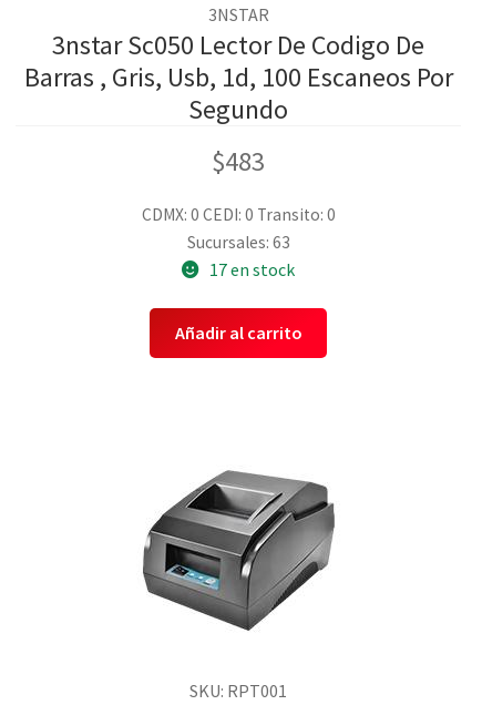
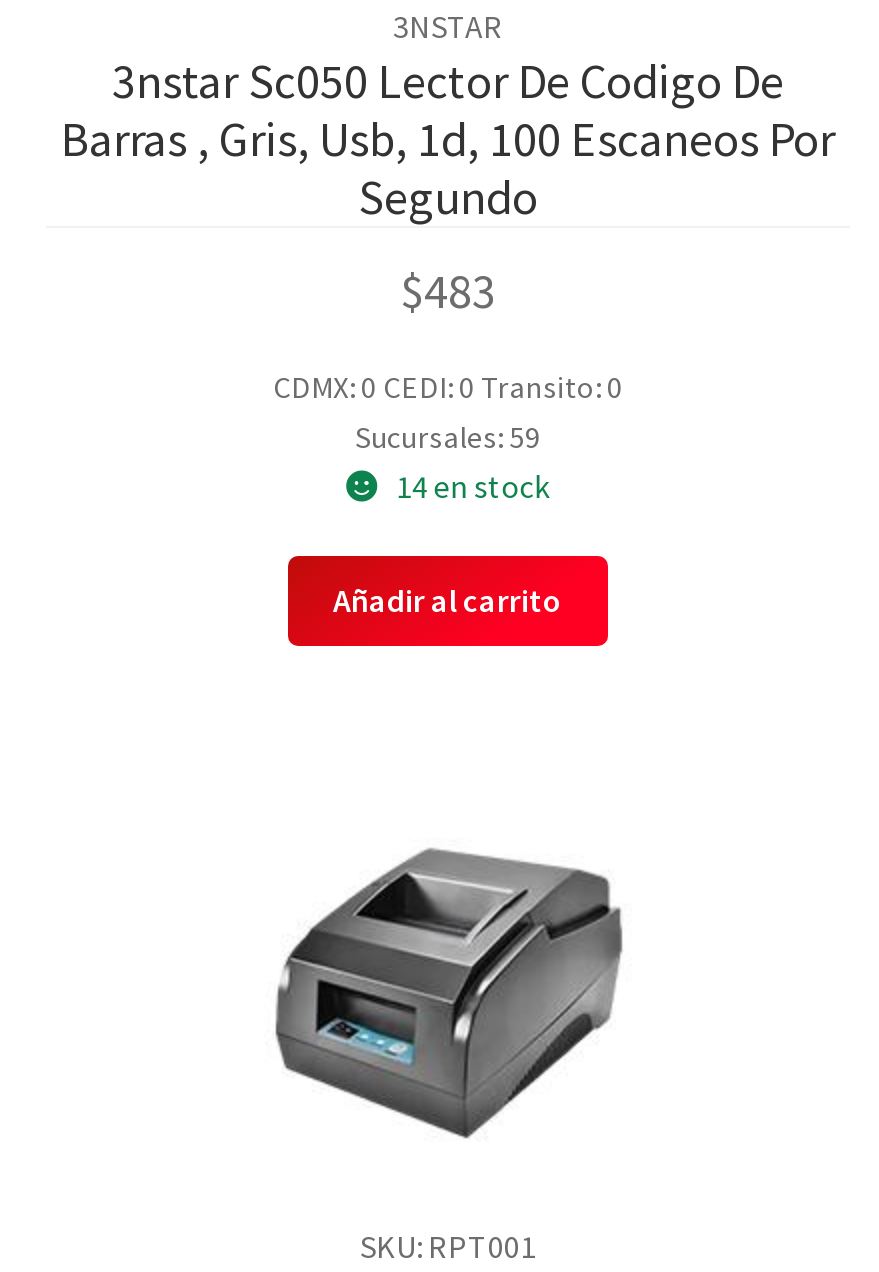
[187,231,290,253] Sucursales: 63 -> [355,418,541,456] Sucursales: 59
[209,258,295,280] 17 en stock -> [396,466,550,506] 14 en stock

